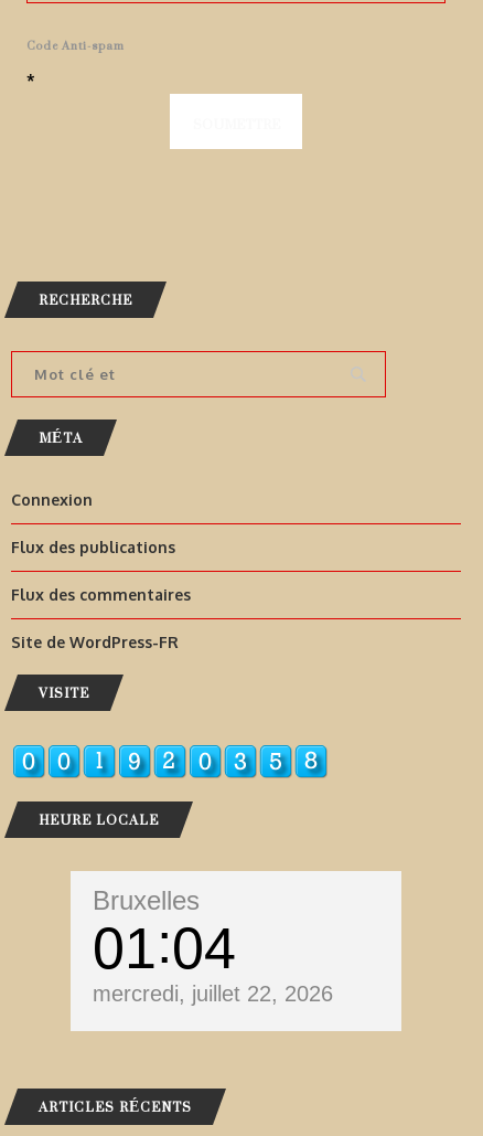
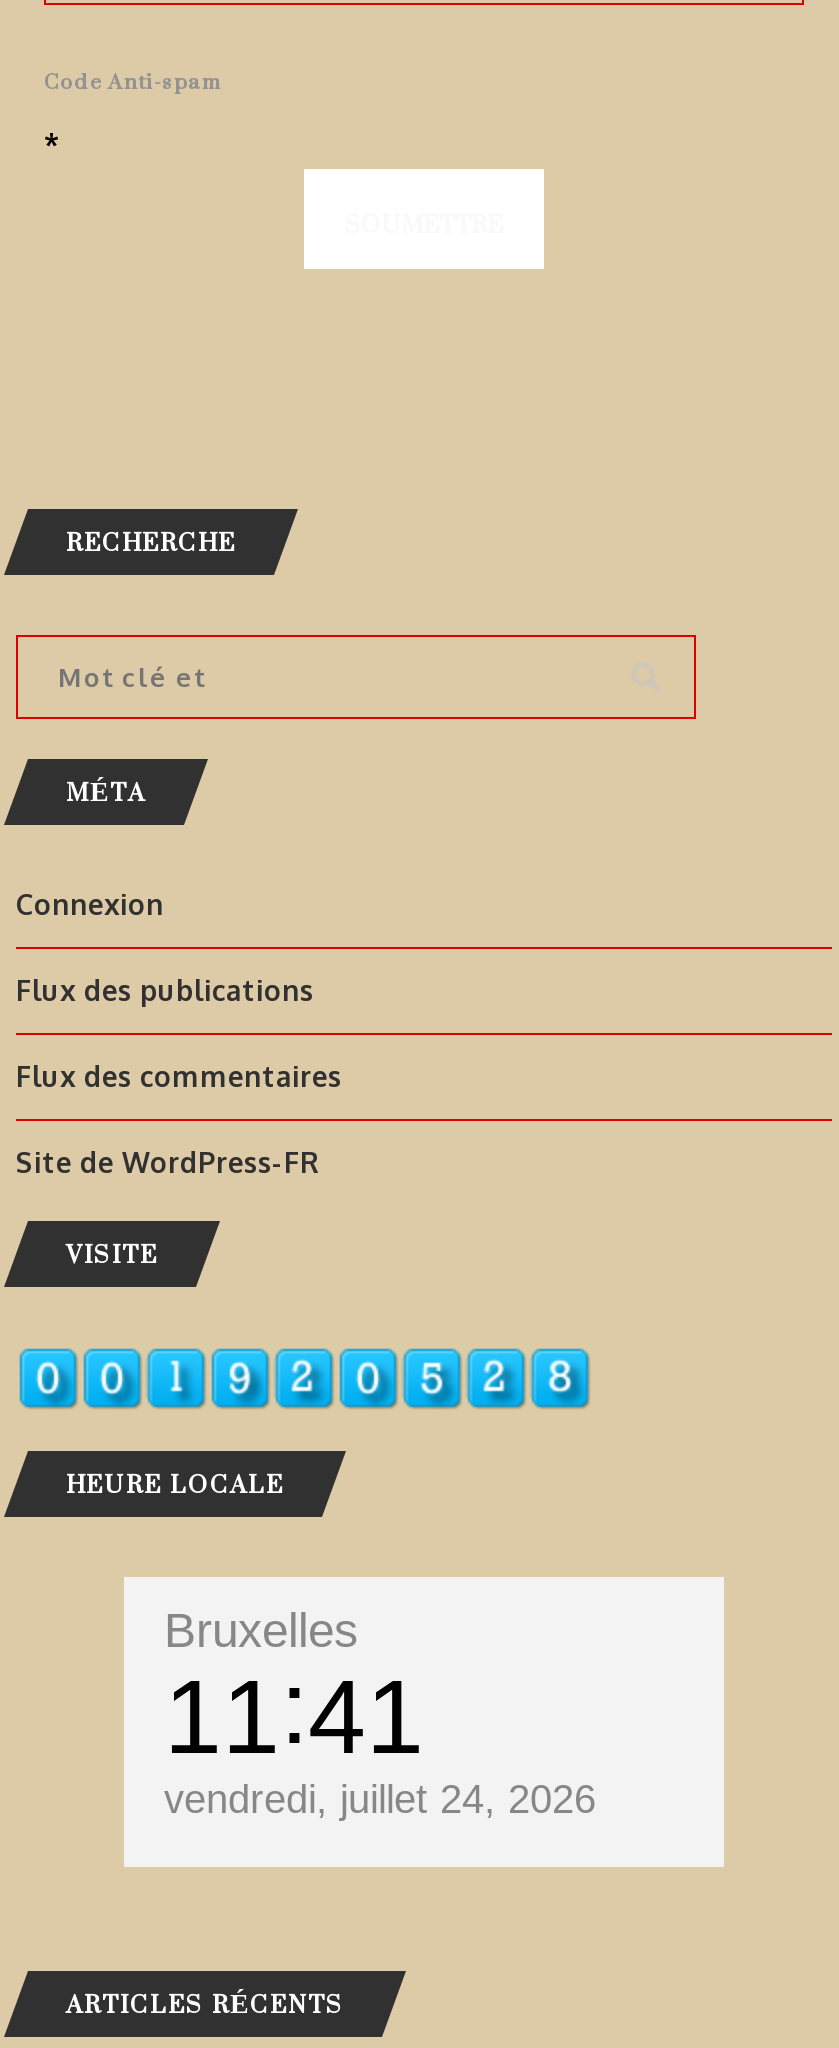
[93,916,236,980] 01 04 -> [164,1658,424,1774] 11 41
[93,981,333,1005] mercredi, juillet 22, 2026 -> [164,1776,596,1820] vendredi, juillet 24, 2026

